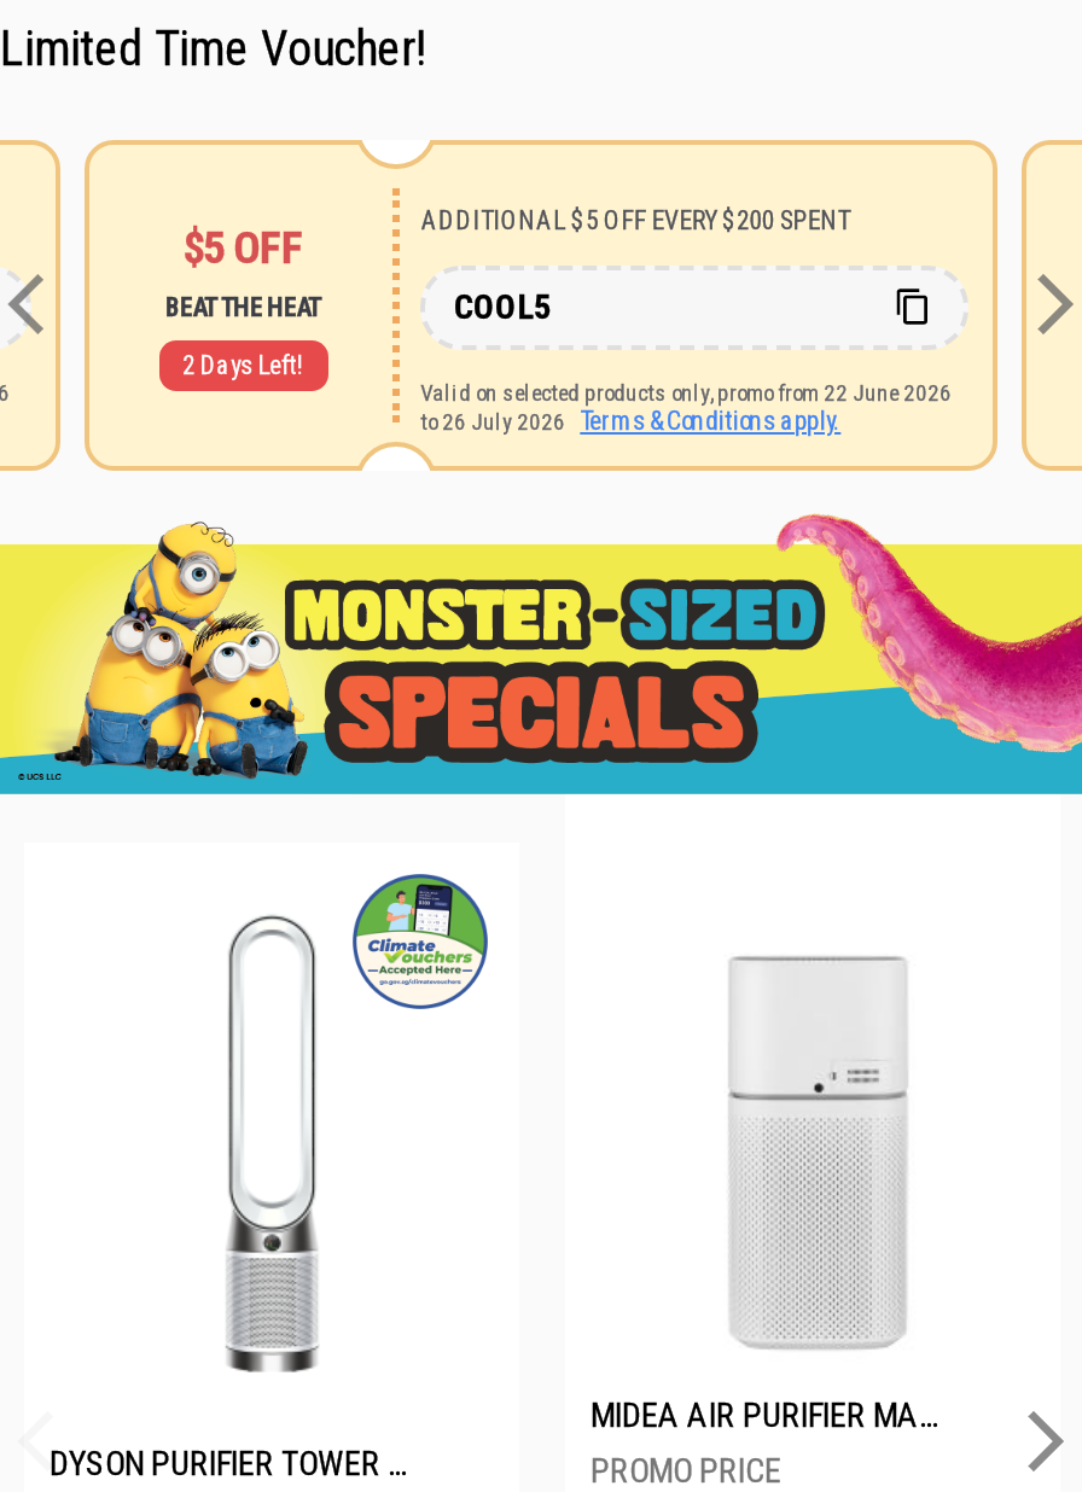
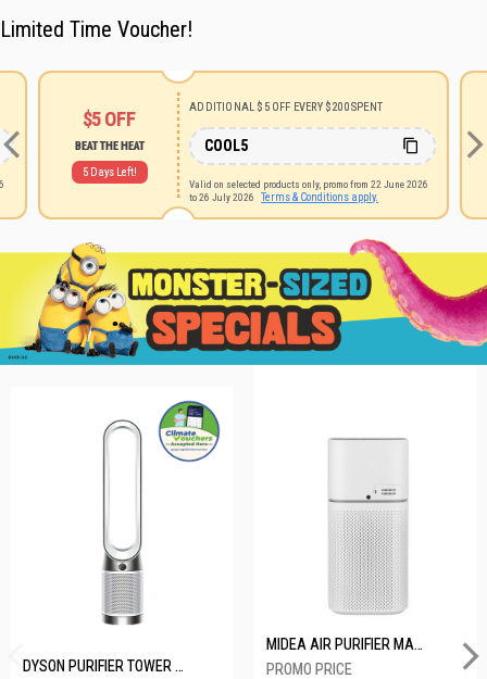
[183,351,303,382] 2 Days Left! -> [82,166,137,180] 5 Days Left!

